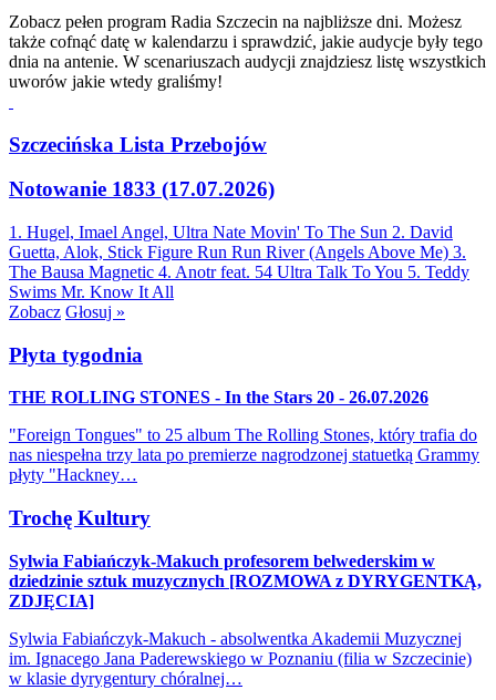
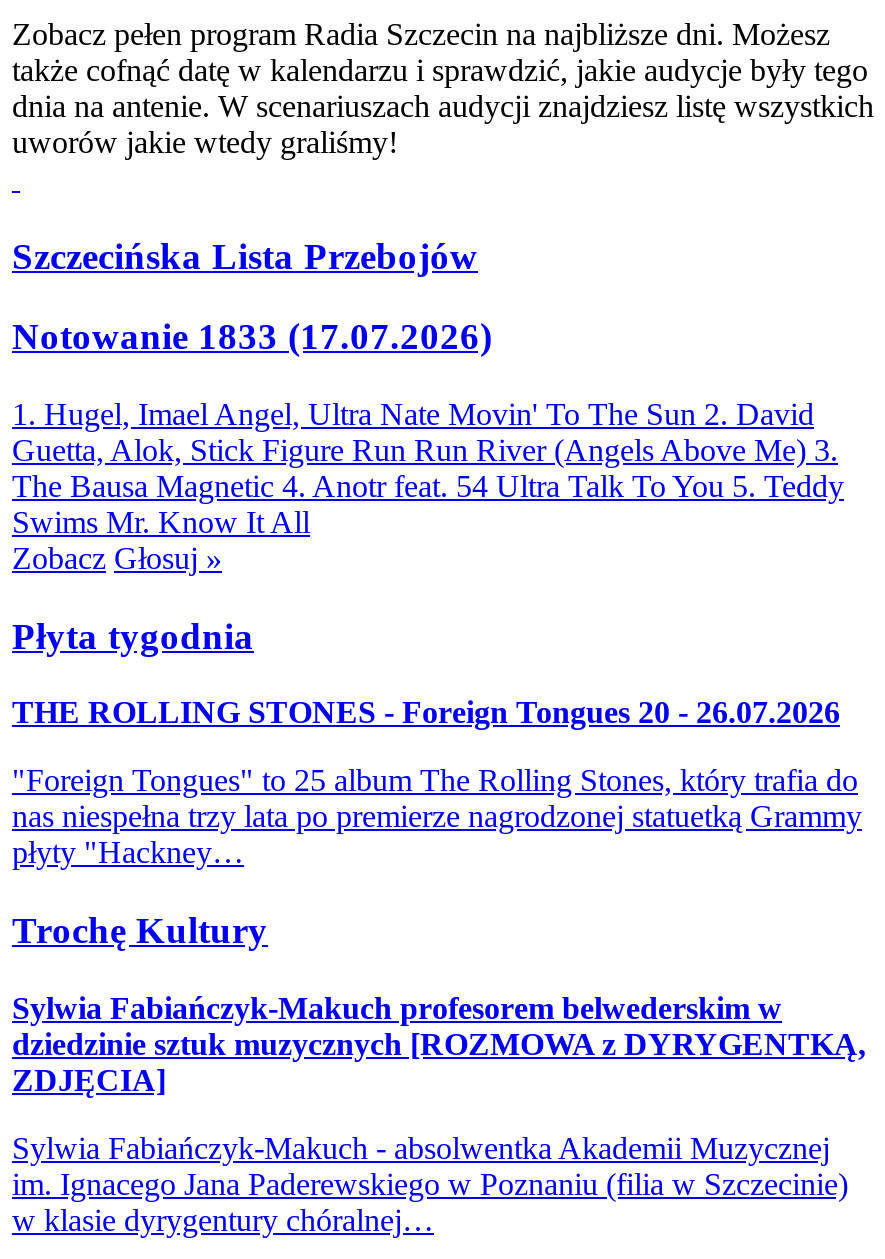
[9,388,428,407] THE ROLLING STONES - In the Stars 20 - 26.07.2026 -> [12,696,840,730] THE ROLLING STONES - Foreign Tongues 20 - 26.07.2026

